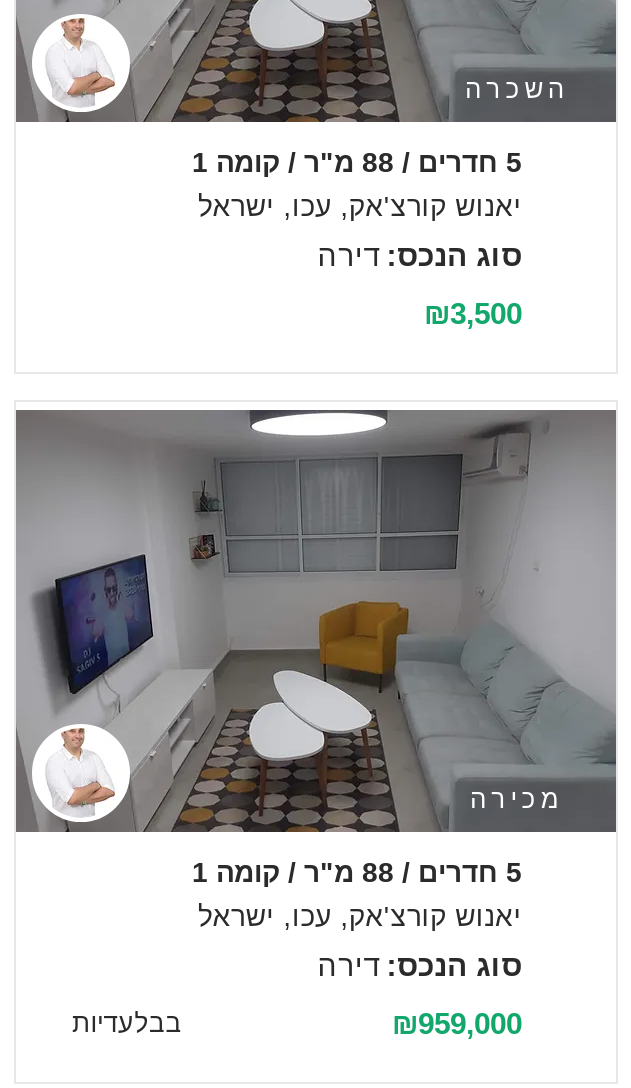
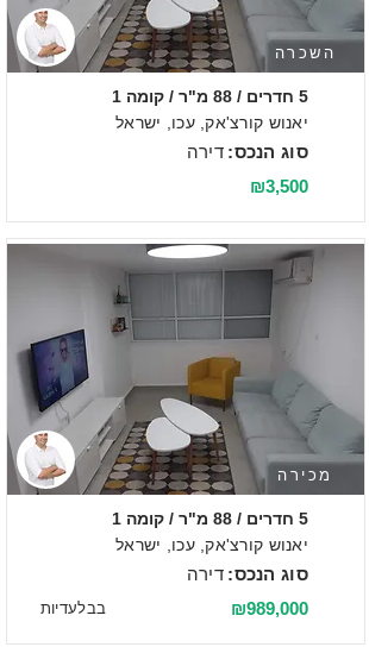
[392,1006,522,1040] ₪959,000 -> [231,598,308,618] ₪989,000

